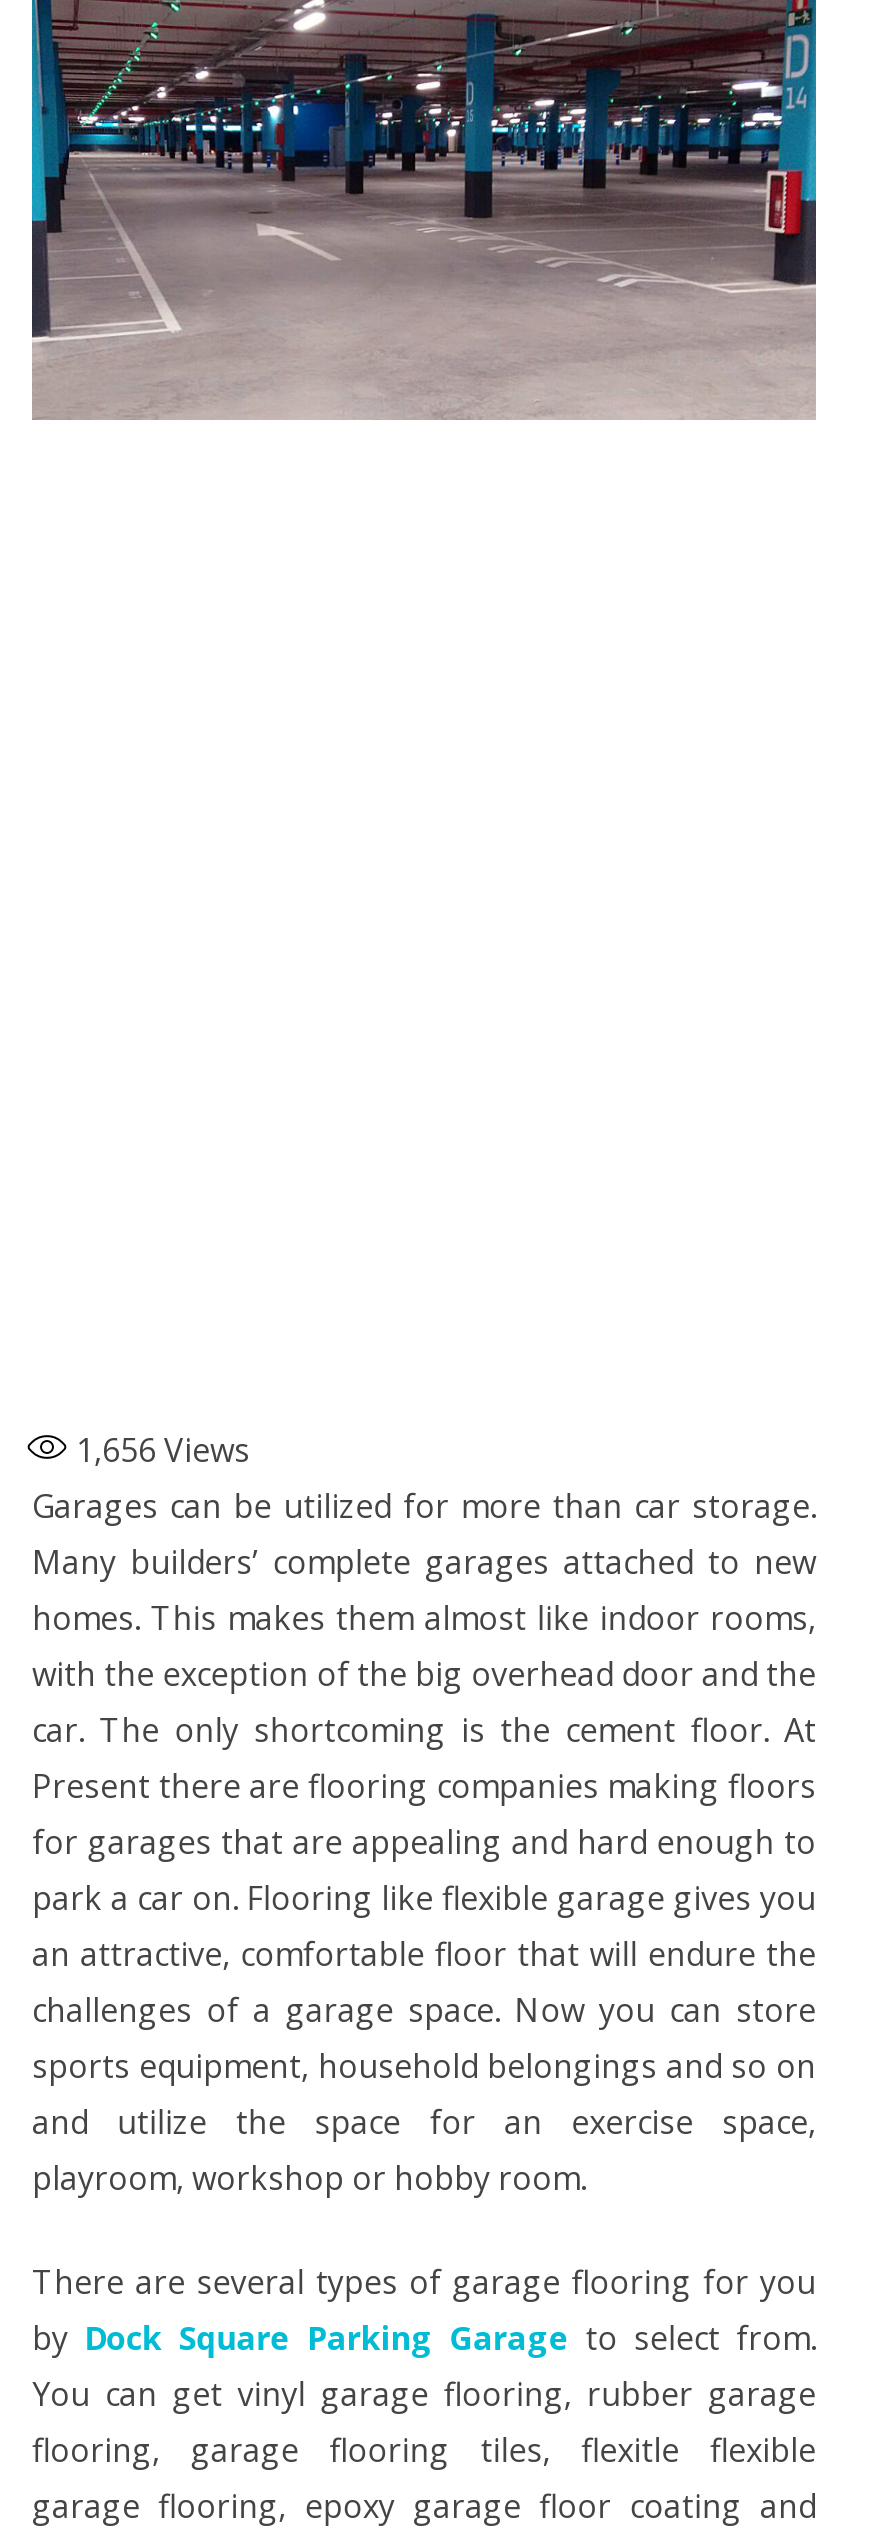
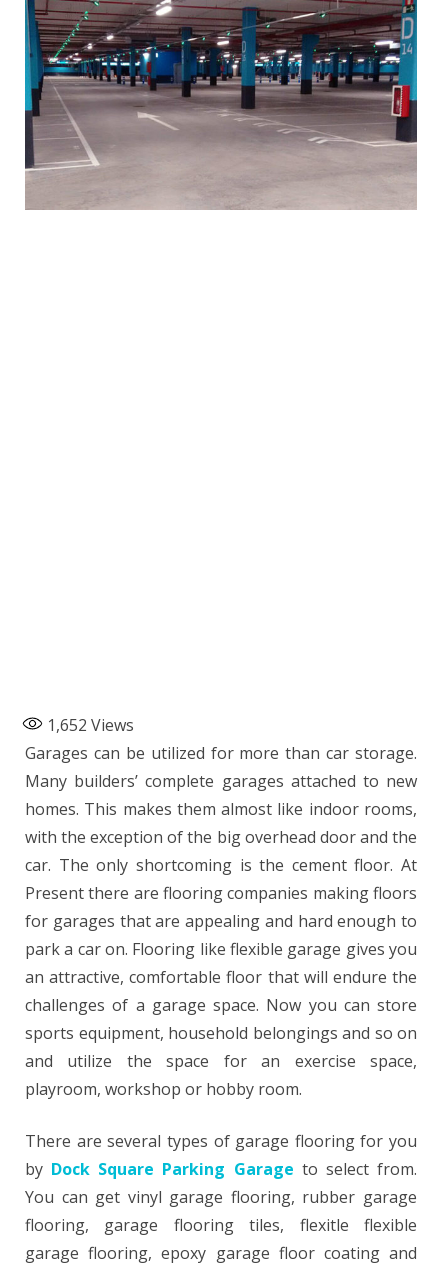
[76,1428,250,1472] 1,656 Views -> [47,714,134,736] 1,652 Views

